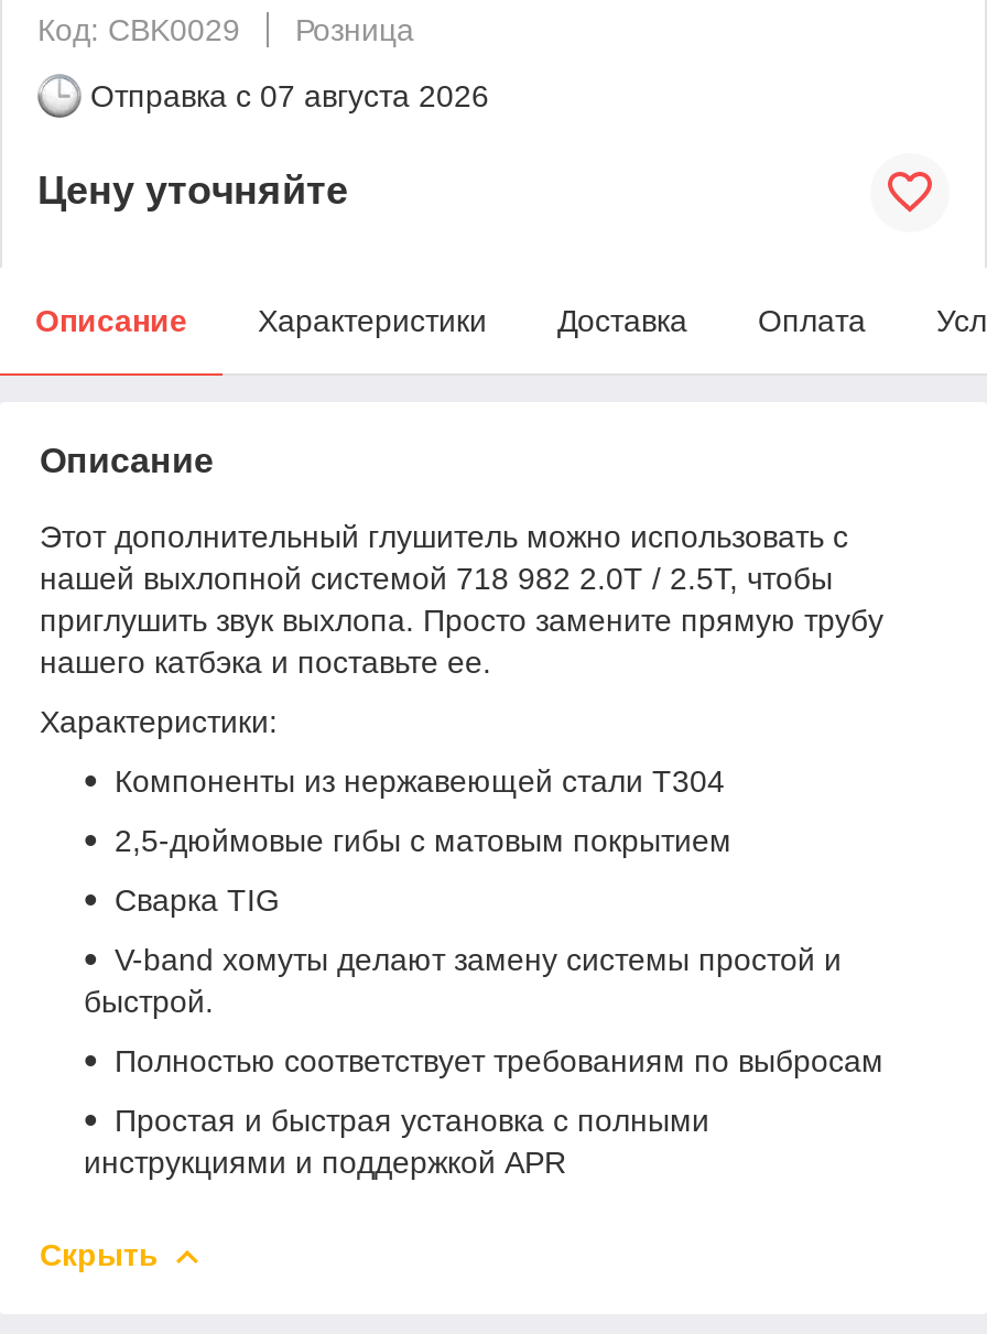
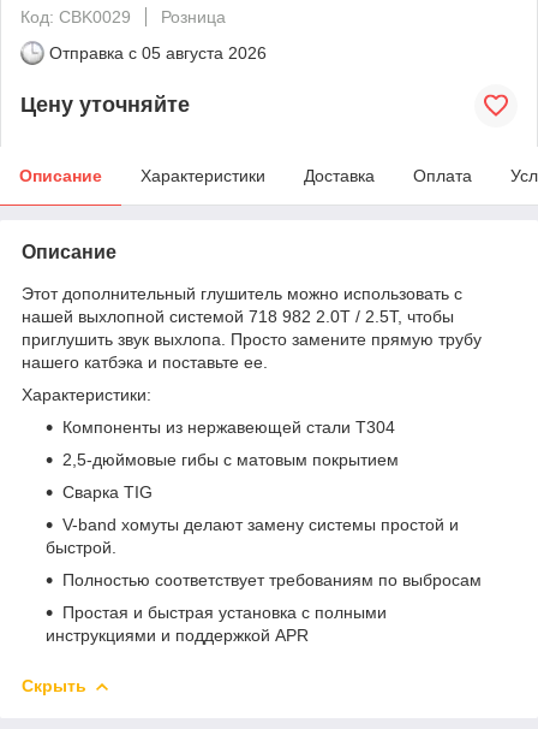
[90,78,489,113] Отправка с 07 августа 2026 -> [49,43,267,62] Отправка с 05 августа 2026

